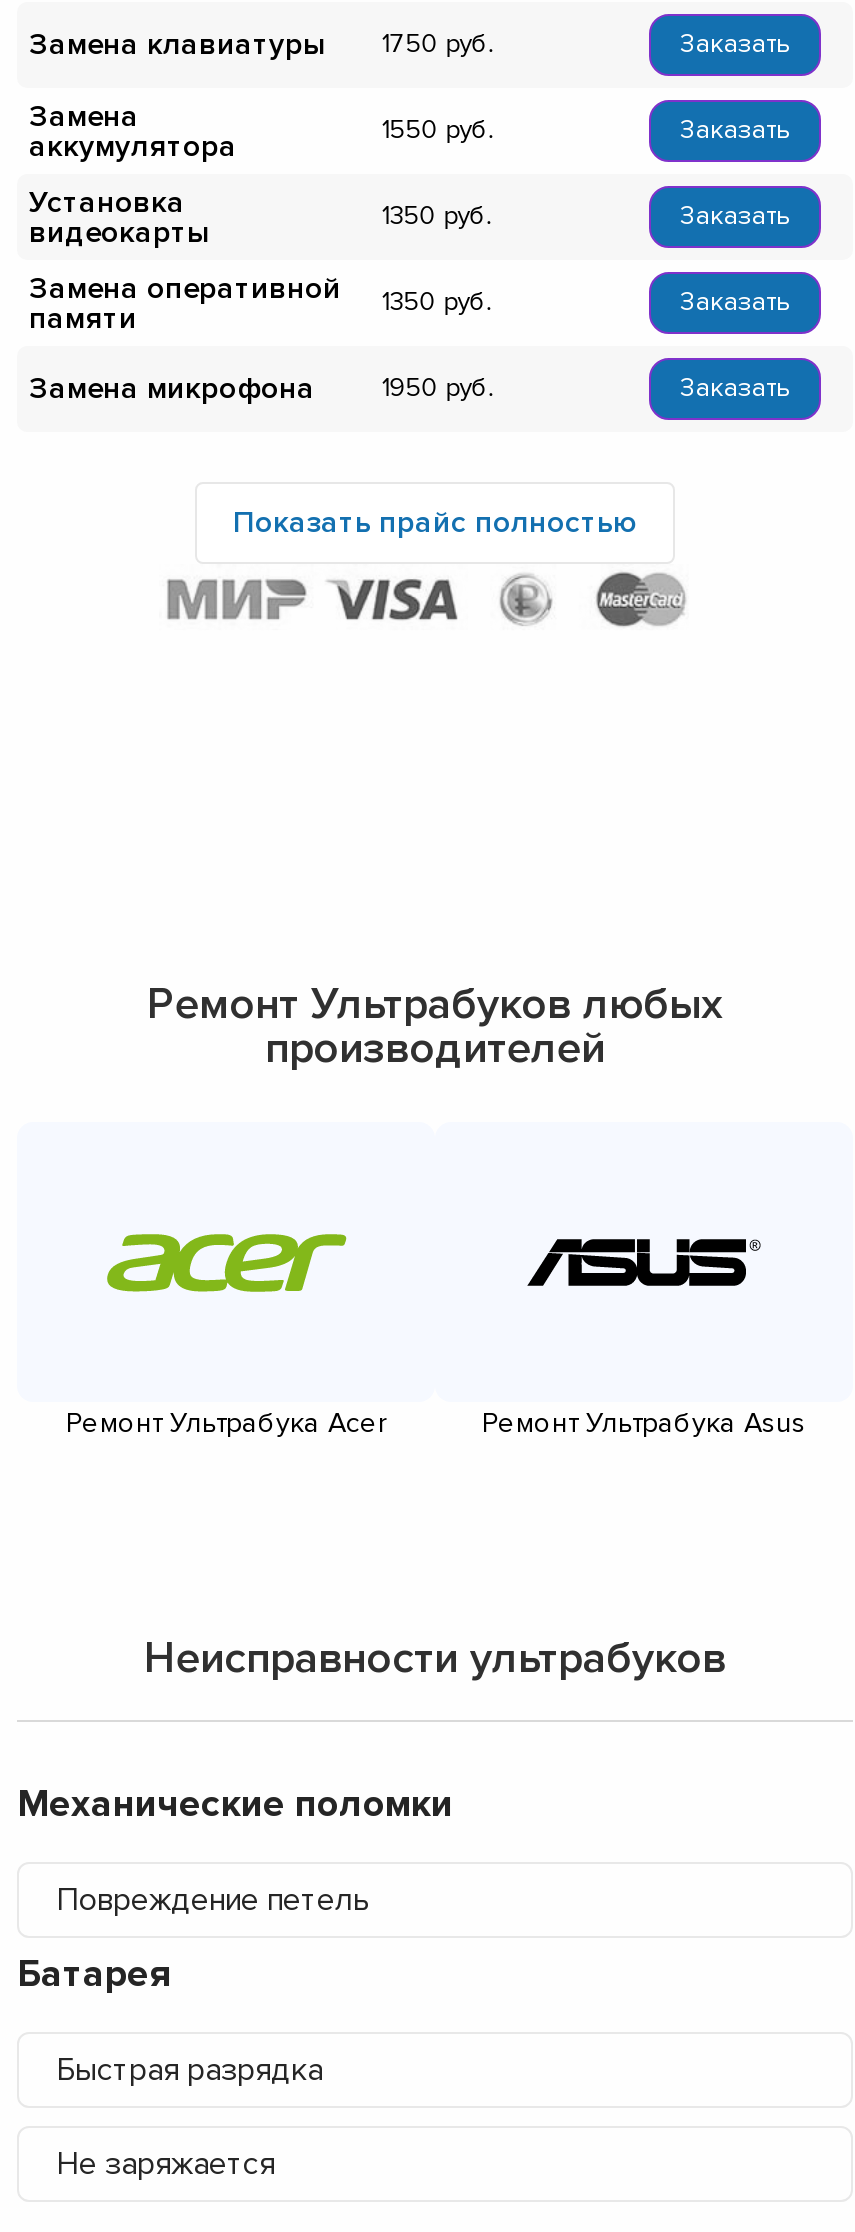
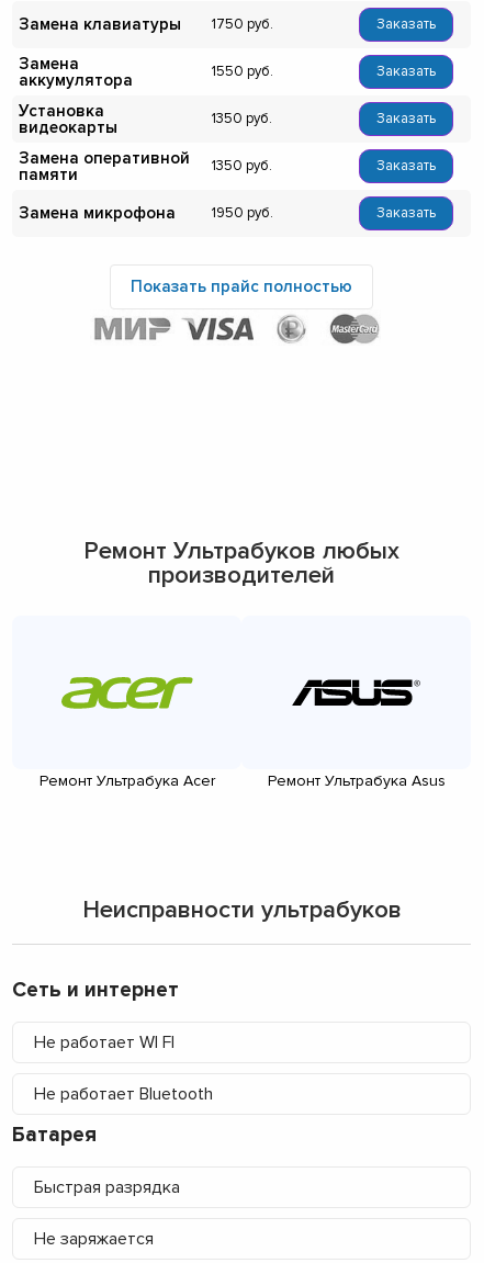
[17,1783,453,1921] Механические поломки | Повреждение петель -> [12,978,213,1105] Сеть и интернет | Не работает WI FI | Не работает Bluetooth

